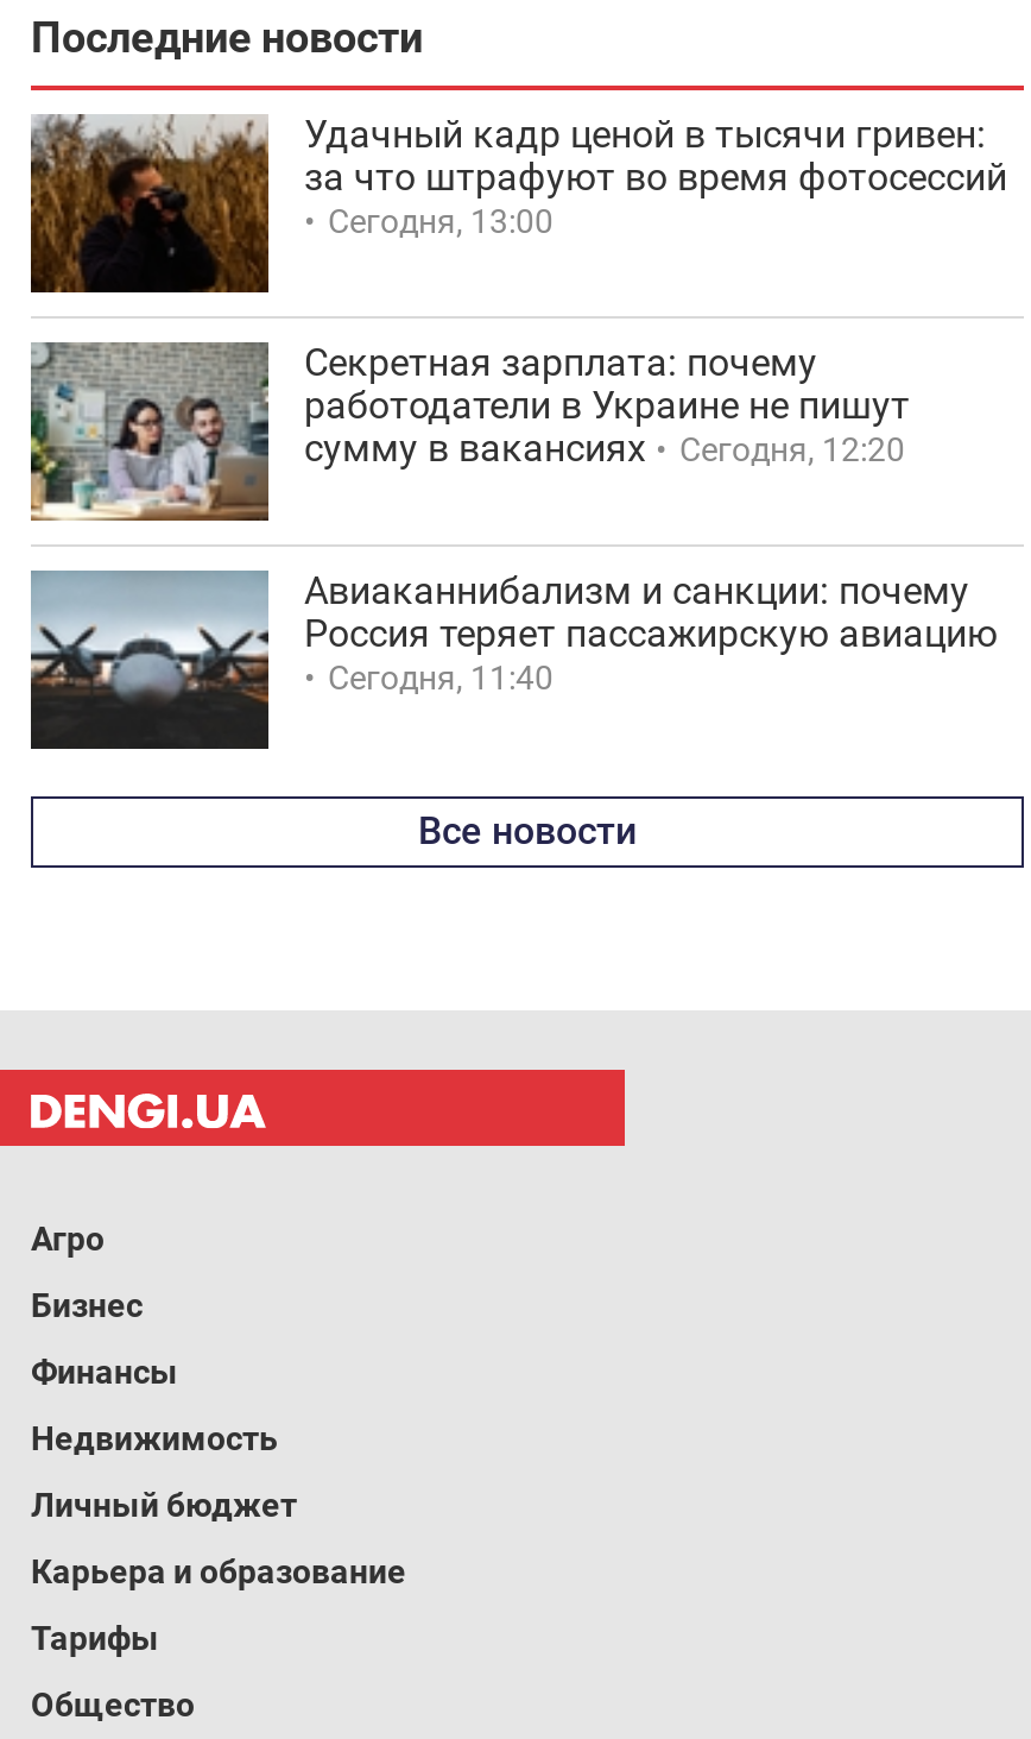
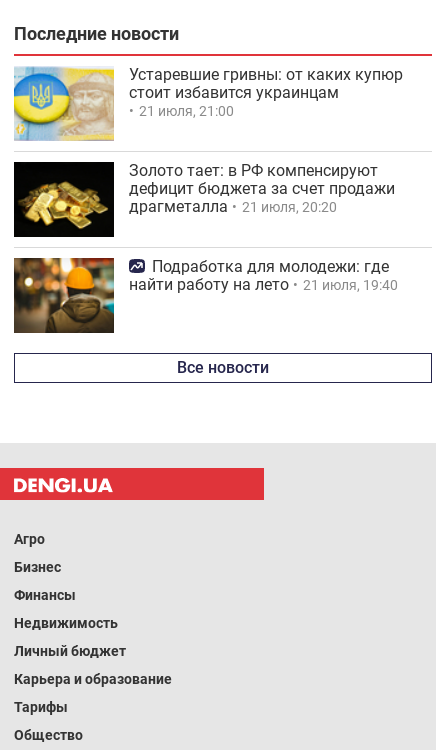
[29,113,1007,295] [image] | Удачный кадр ценой в тысячи гривен: | за что штрафуют во время фотосессий | Сегодня, 13:00 -> [13,65,403,141] [image] | Устаревшие гривны: от каких купюр | стоит избавится украинцам | 21 июля, 21:00
[29,340,910,523] [image] | Секретная зарплата: почему | работодатели в Украине не пишут | сумму в вакансиях | Сегодня, 12:20 -> [13,161,395,238] [image] | Золото тает: в РФ компенсируют | дефицит бюджета за счет продажи | драгметалла | 21 июля, 20:20
[31,569,998,749] [image] | Авиаканнибализм и санкции: почему | Россия теряет пассажирскую авиацию | Сегодня, 11:40 -> [13,257,398,333] [image] | Подработка для молодежи: где | найти работу на лето | 21 июля, 19:40

